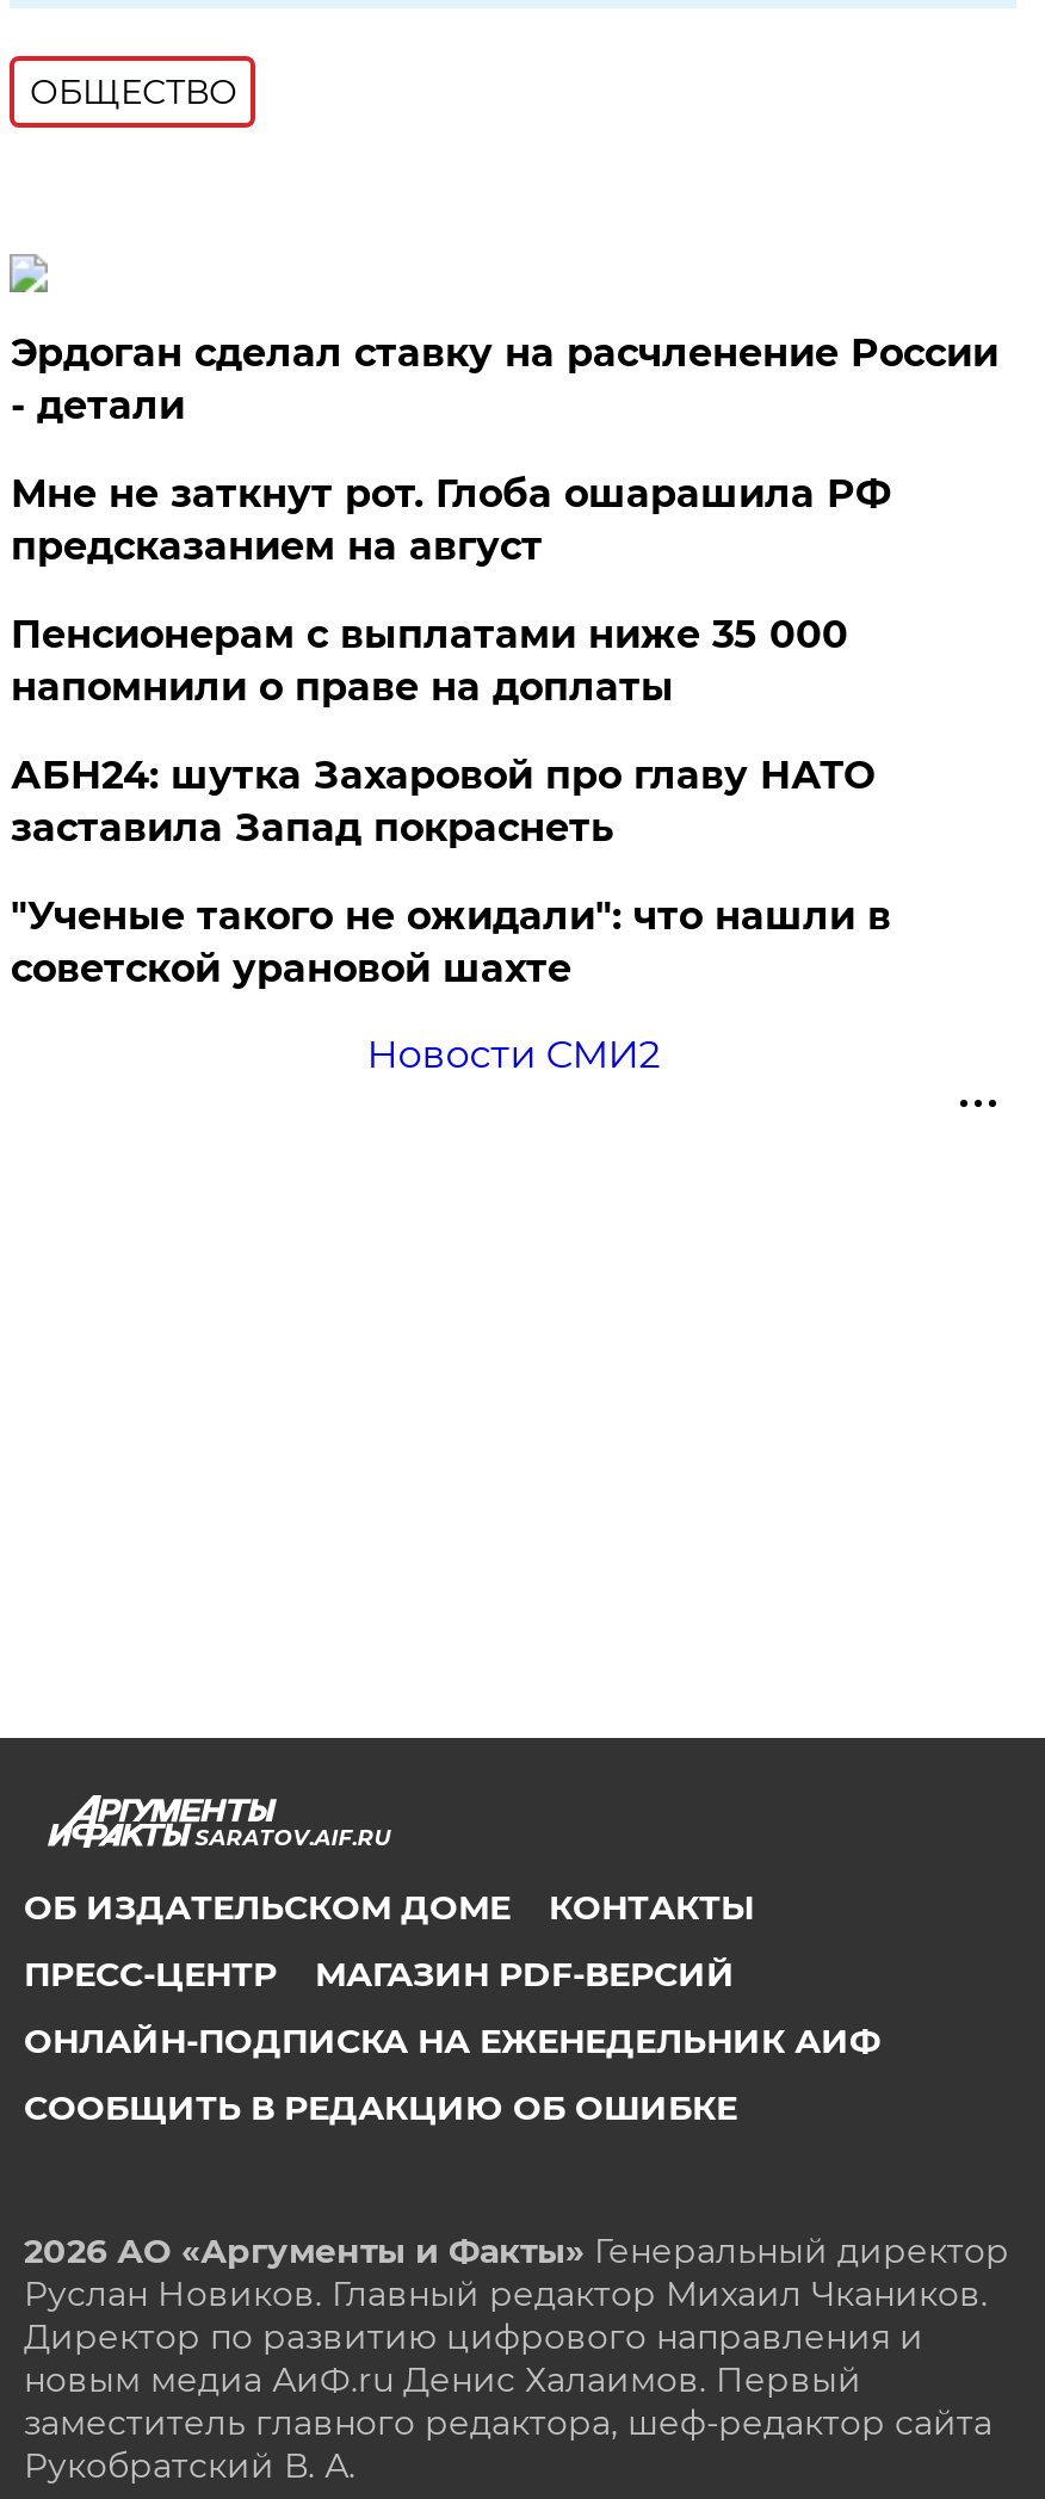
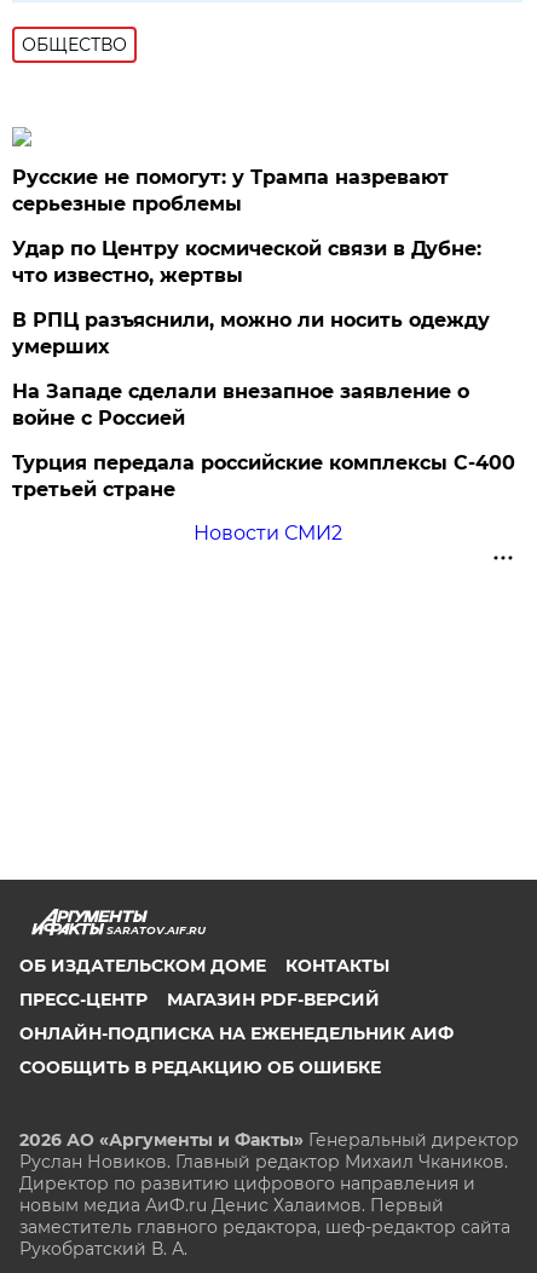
[10,330,998,428] Эрдоган сделал ставку на расчленение России | - детали -> [13,166,449,215] Русские не помогут: у Трампа назревают | серьезные проблемы
[10,471,891,569] Мне не заткнут рот. Глоба ошарашила РФ | предсказанием на август -> [13,237,482,287] Удар по Центру космической связи в Дубне: | что известно, жертвы
[10,612,848,710] Пенсионерам с выплатами ниже 35 000 | напомнили о праве на доплаты -> [13,308,490,358] В РПЦ разъяснили, можно ли носить одежду | умерших
[10,752,874,850] АБН24: шутка Захаровой про главу НАТО | заставила Запад покраснеть -> [13,380,470,429] На Западе сделали внезапное заявление о | войне с Россией
[10,893,891,991] "Ученые такого не ожидали": что нашли в | советской урановой шахте -> [13,451,516,501] Турция передала российские комплексы С-400 | третьей стране

